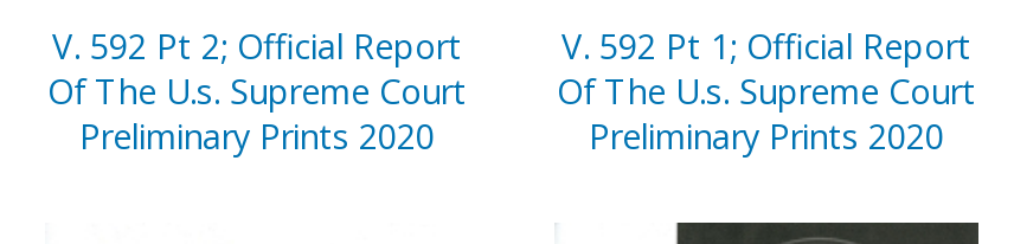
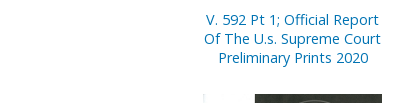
[47,23,467,158] V. 592 Pt 2; Official Report | Of The U.s. Supreme Court | Preliminary Prints 2020 -> none

